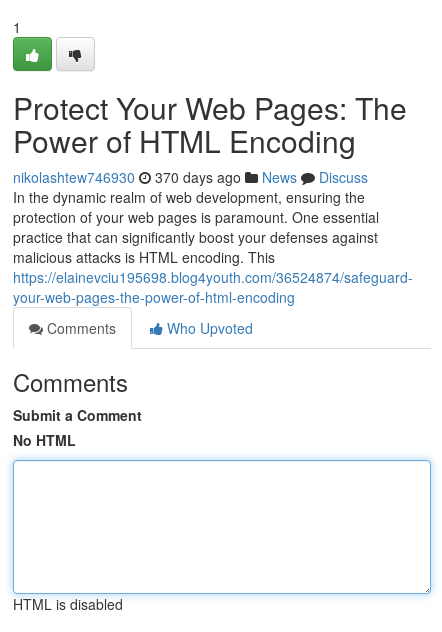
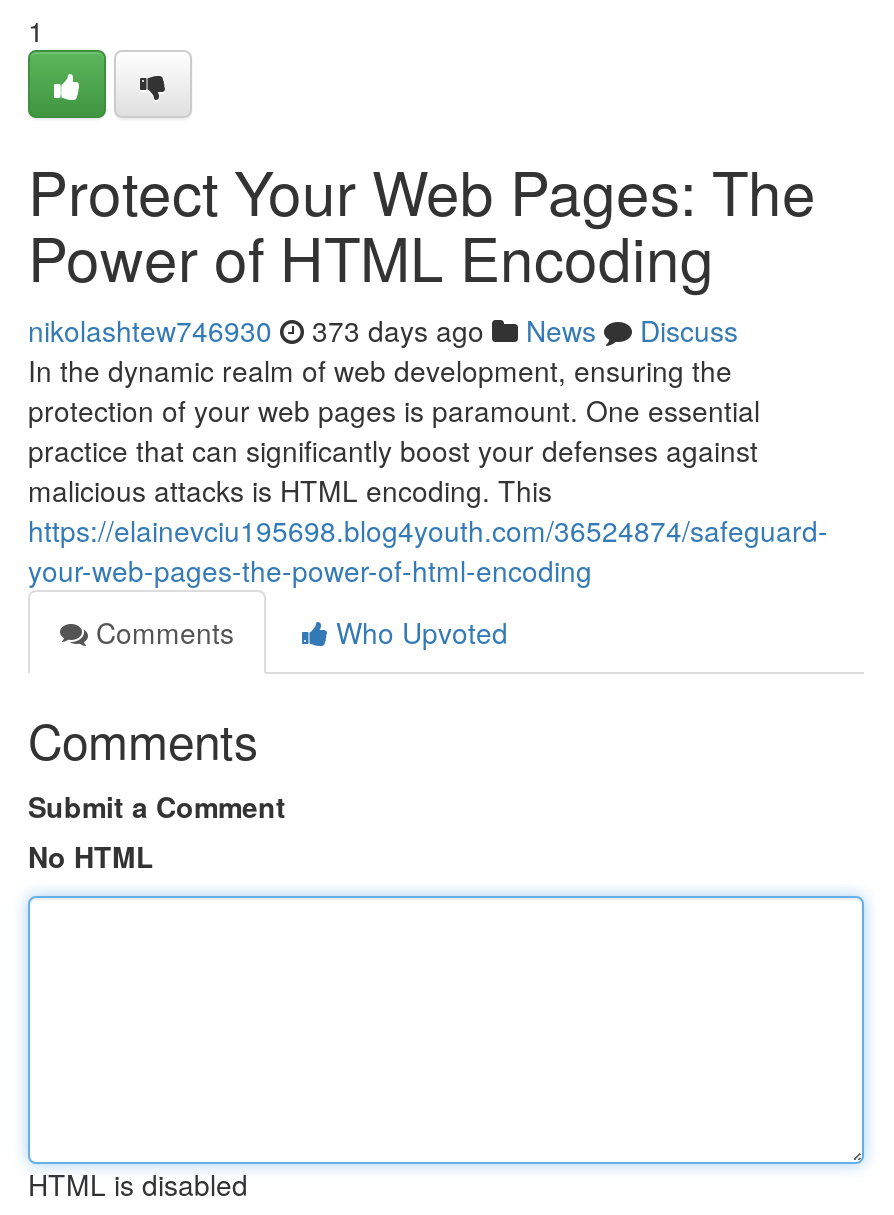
[13,167,368,187] nikolashtew746930 370 days ago News Discuss -> [28,310,738,350] nikolashtew746930 373 days ago News Discuss

